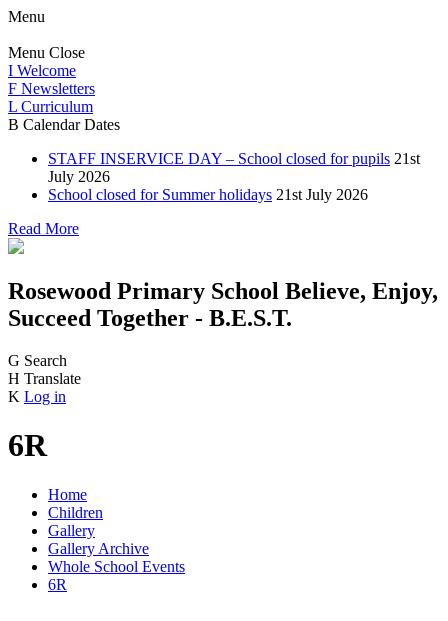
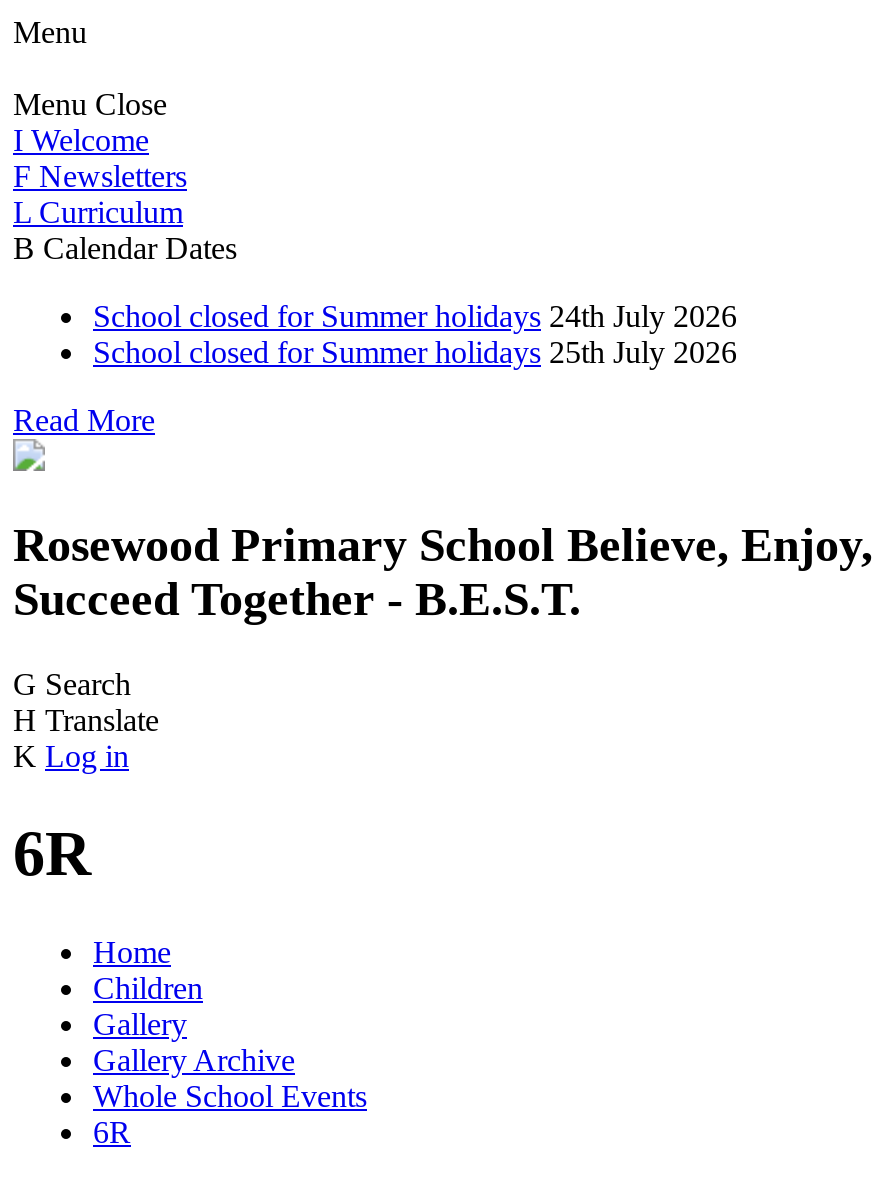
[48,150,420,203] STAFF INSERVICE DAY – School closed for pupils 21st | July 2026 | School closed for Summer holidays 21st July 2026 -> [93,299,737,369] School closed for Summer holidays 24th July 2026 | School closed for Summer holidays 25th July 2026

